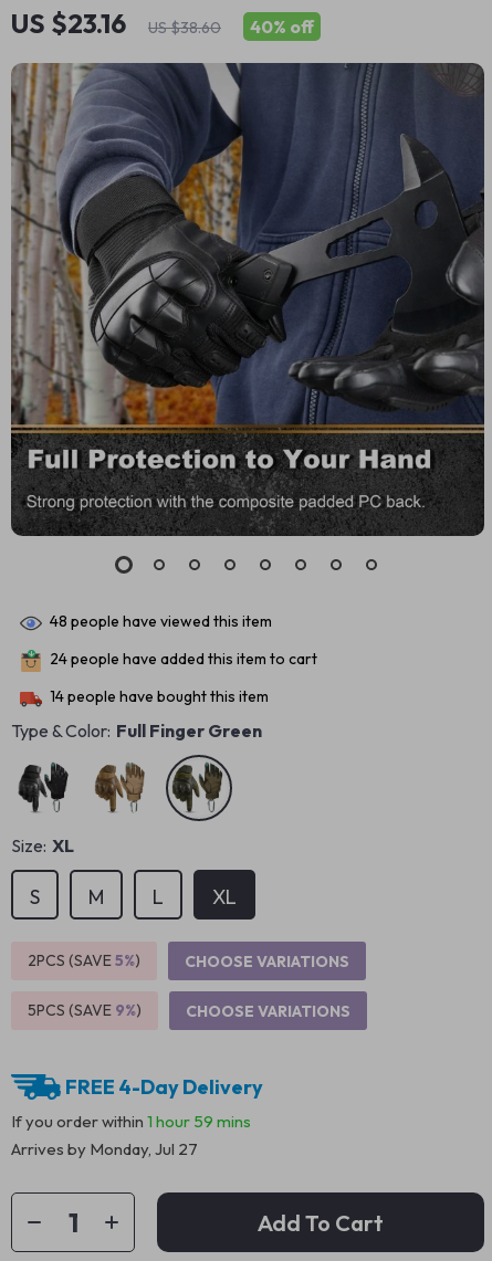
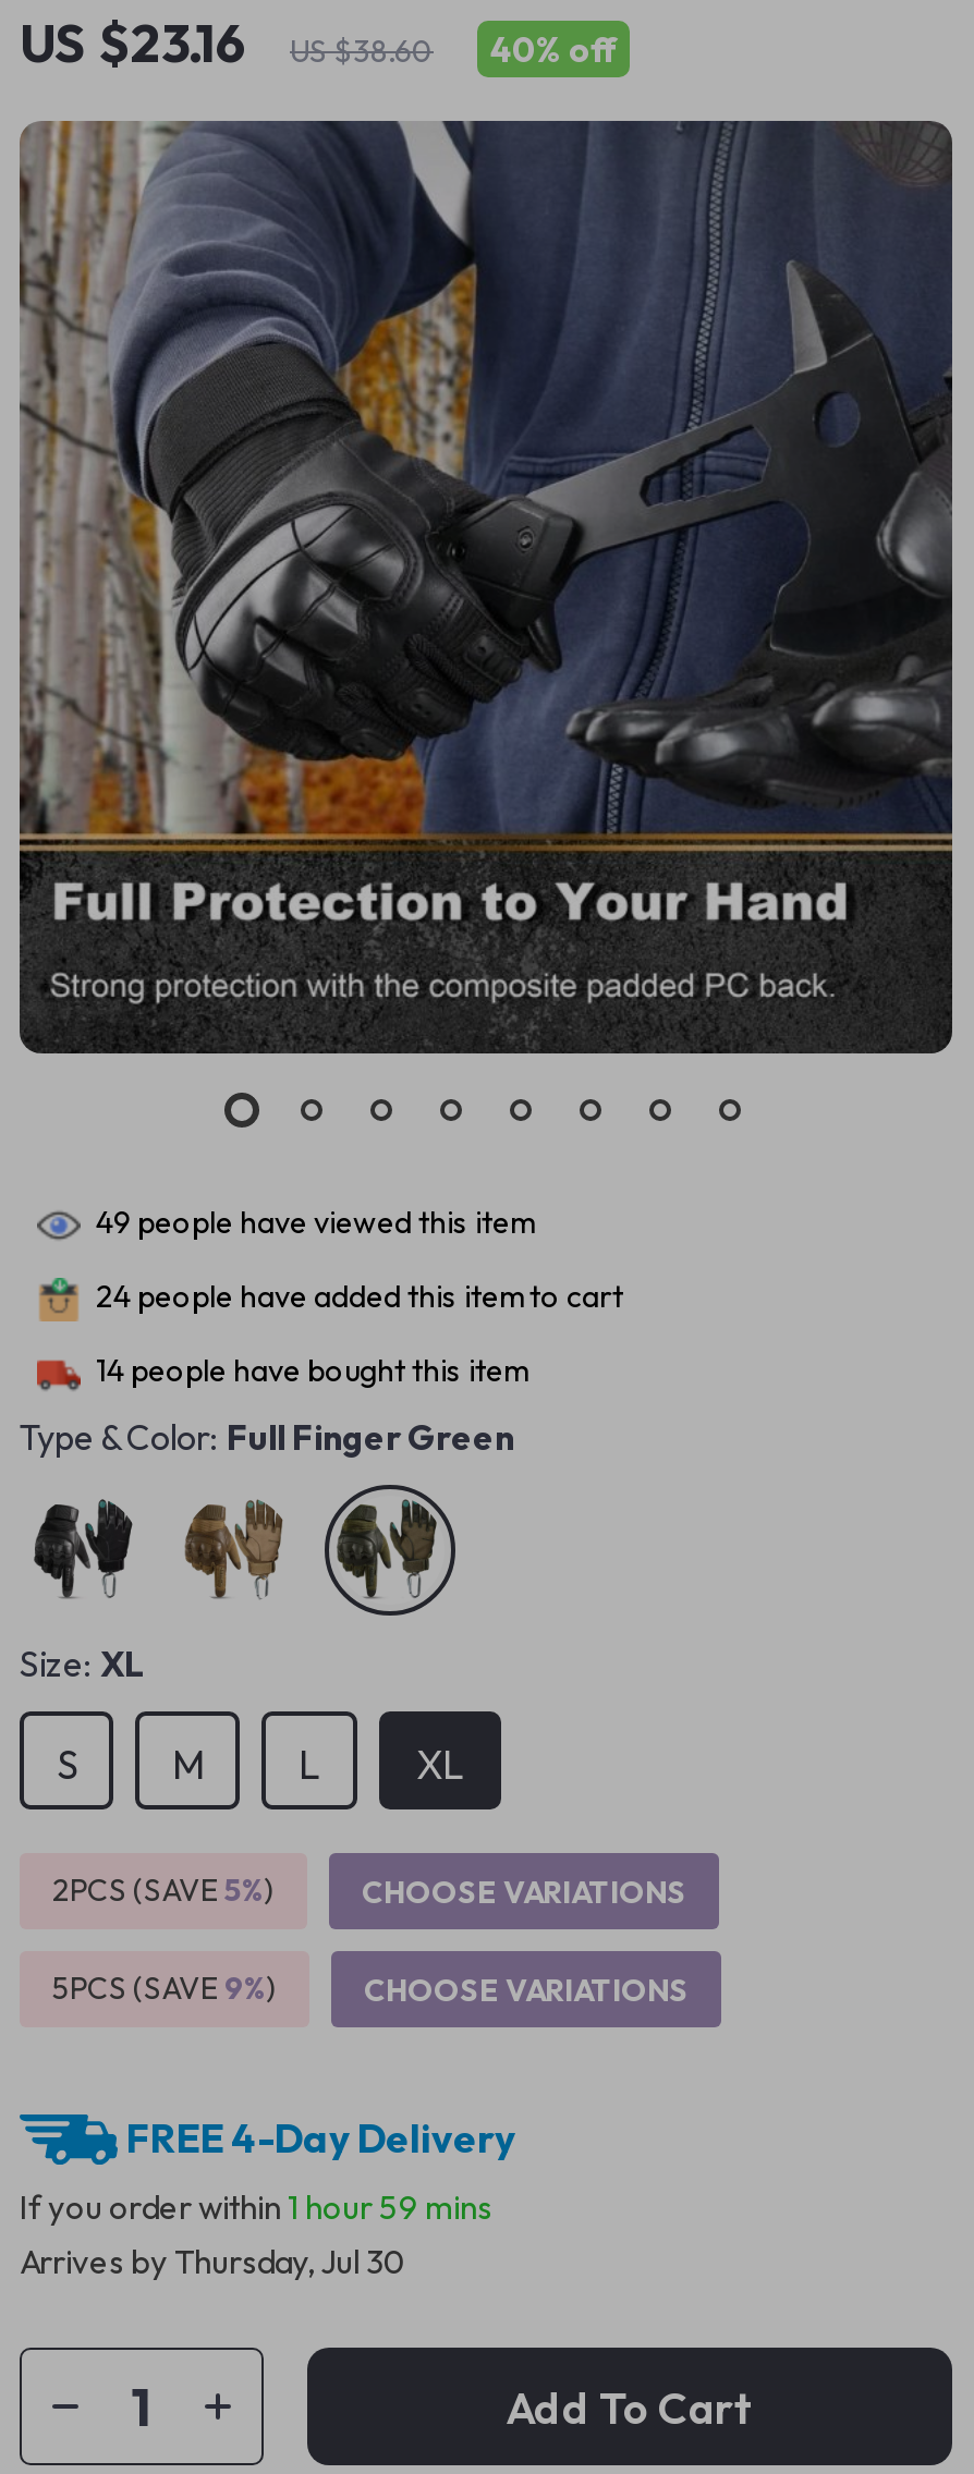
[50,611,272,631] 48 people have viewed this item -> [96,1202,534,1241] 49 people have viewed this item
[11,1138,198,1159] Arrives by Monday, Jul 27 -> [20,2241,405,2282] Arrives by Thursday, Jul 30

